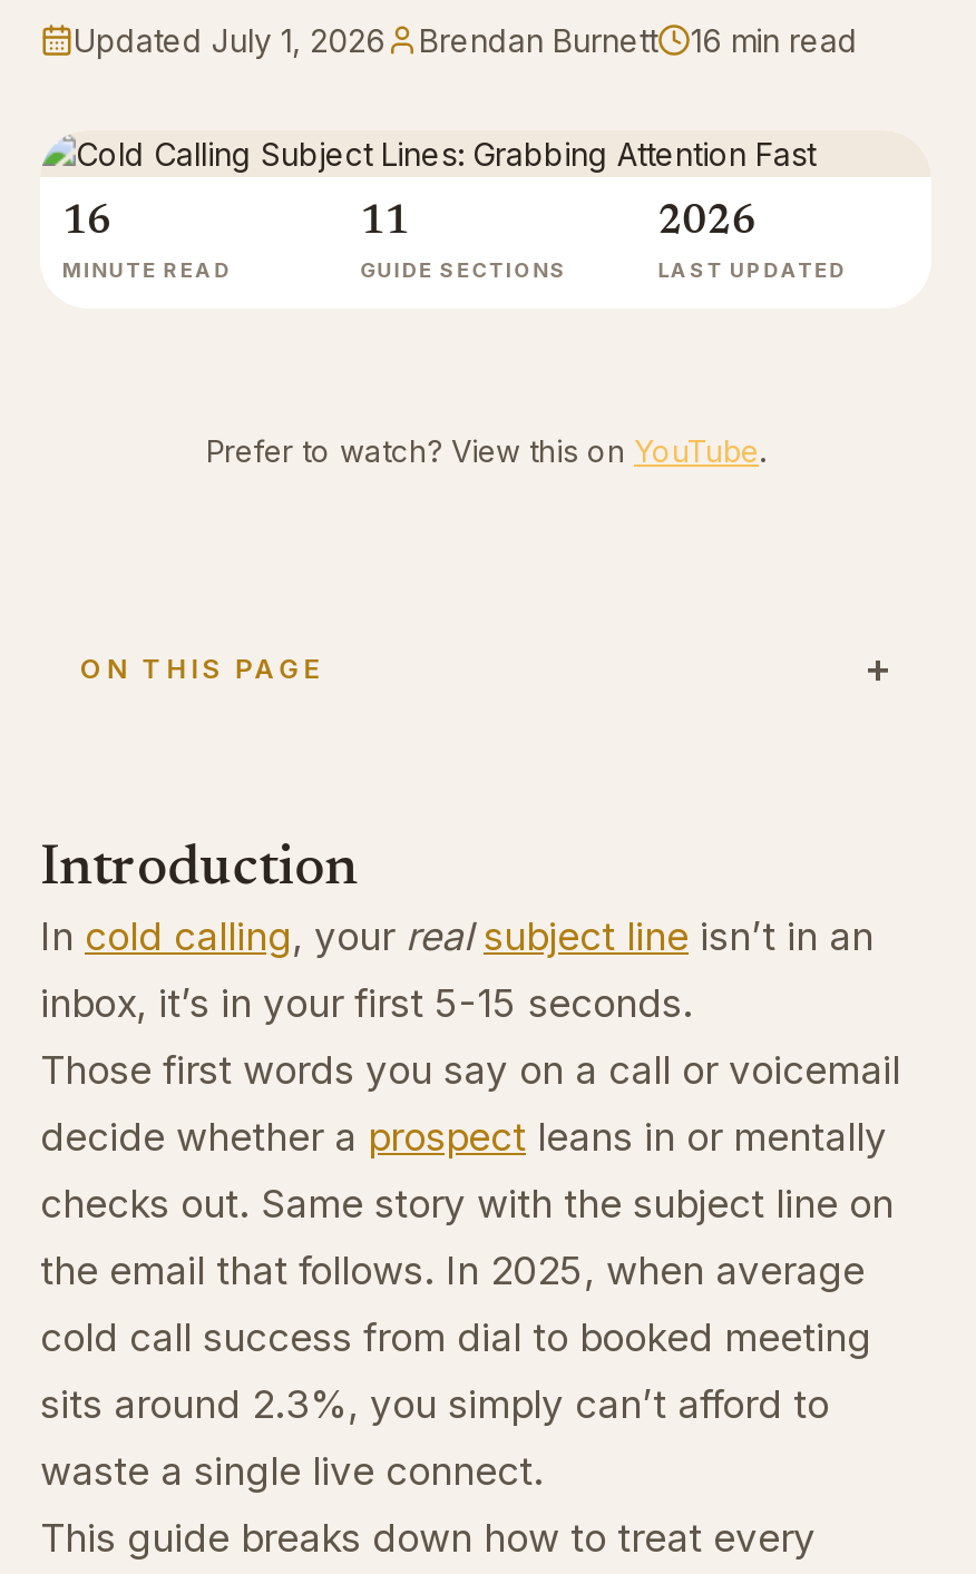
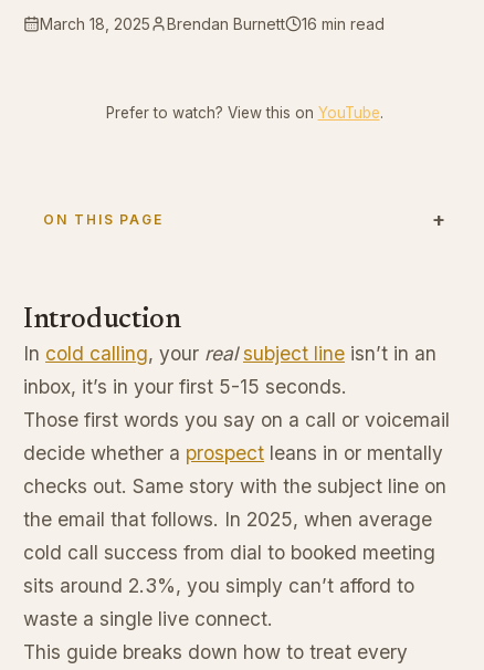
[74,21,858,59] Updated July 1, 2026 Brendan Burnett 16 min read -> [40,14,385,33] March 18, 2025 Brendan Burnett 16 min read
[40,135,931,309] [image] | 16 | MINUTE READ -> none
[360,203,567,281] 11 | GUIDE SECTIONS -> none
[658,203,847,281] 2026 | LAST UPDATED -> none

